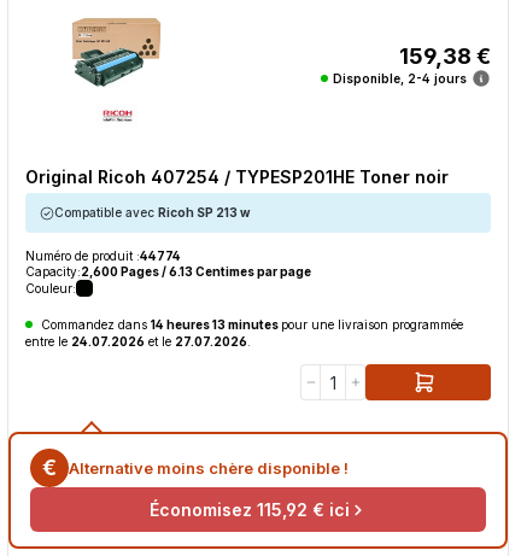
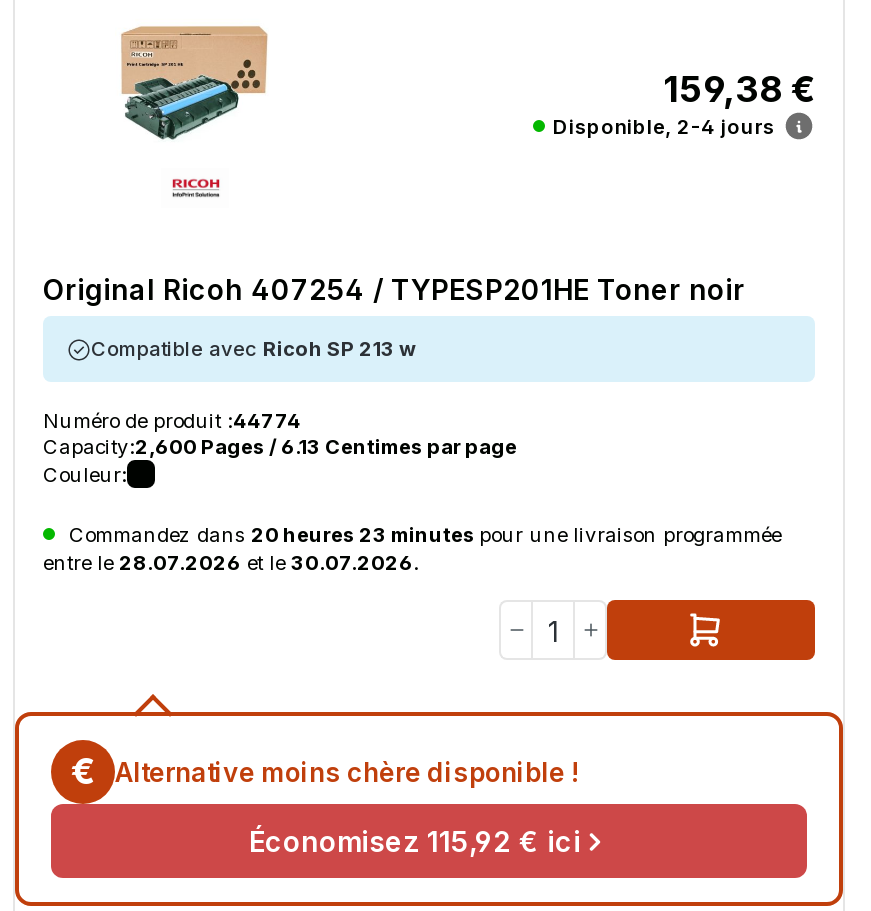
[37,317,463,332] Commandez dans 14 heures 13 minutes pour une livraison programmée -> [63,522,781,546] Commandez dans 20 heures 23 minutes pour une livraison programmée
[25,334,251,349] entre le 24.07.2026 et le 27.07.2026. -> [43,550,419,574] entre le 28.07.2026 et le 30.07.2026.

